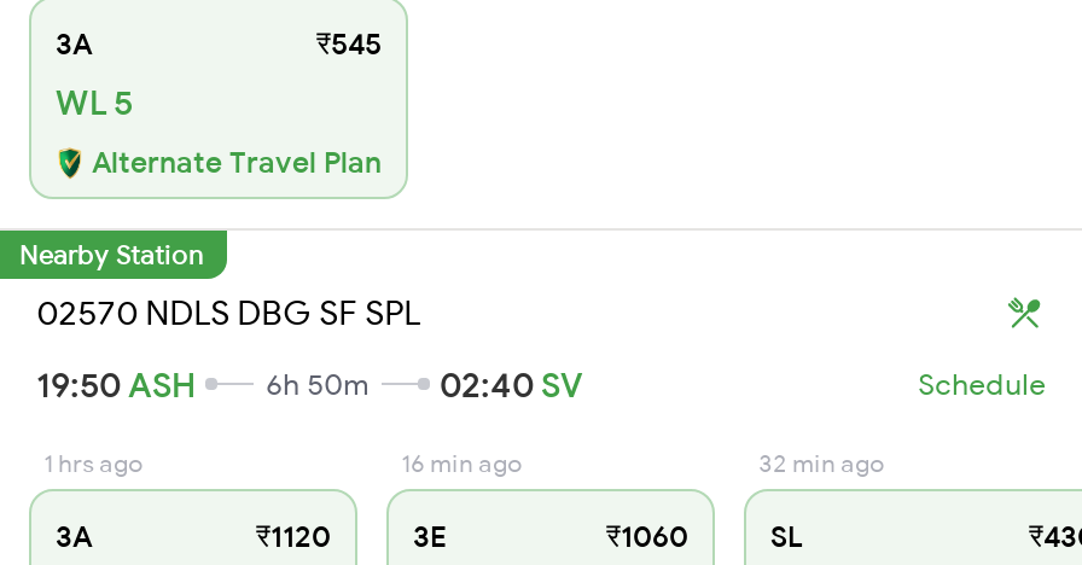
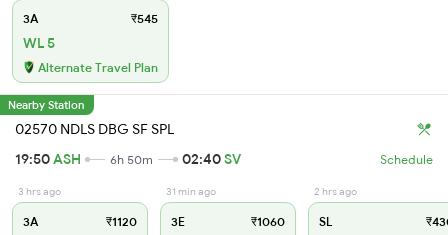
[43,447,142,478] 1 hrs ago -> [18,185,61,198] 3 hrs ago
[401,447,522,478] 16 min ago -> [166,185,216,198] 31 min ago
[758,447,884,478] 32 min ago -> [314,185,357,198] 2 hrs ago

